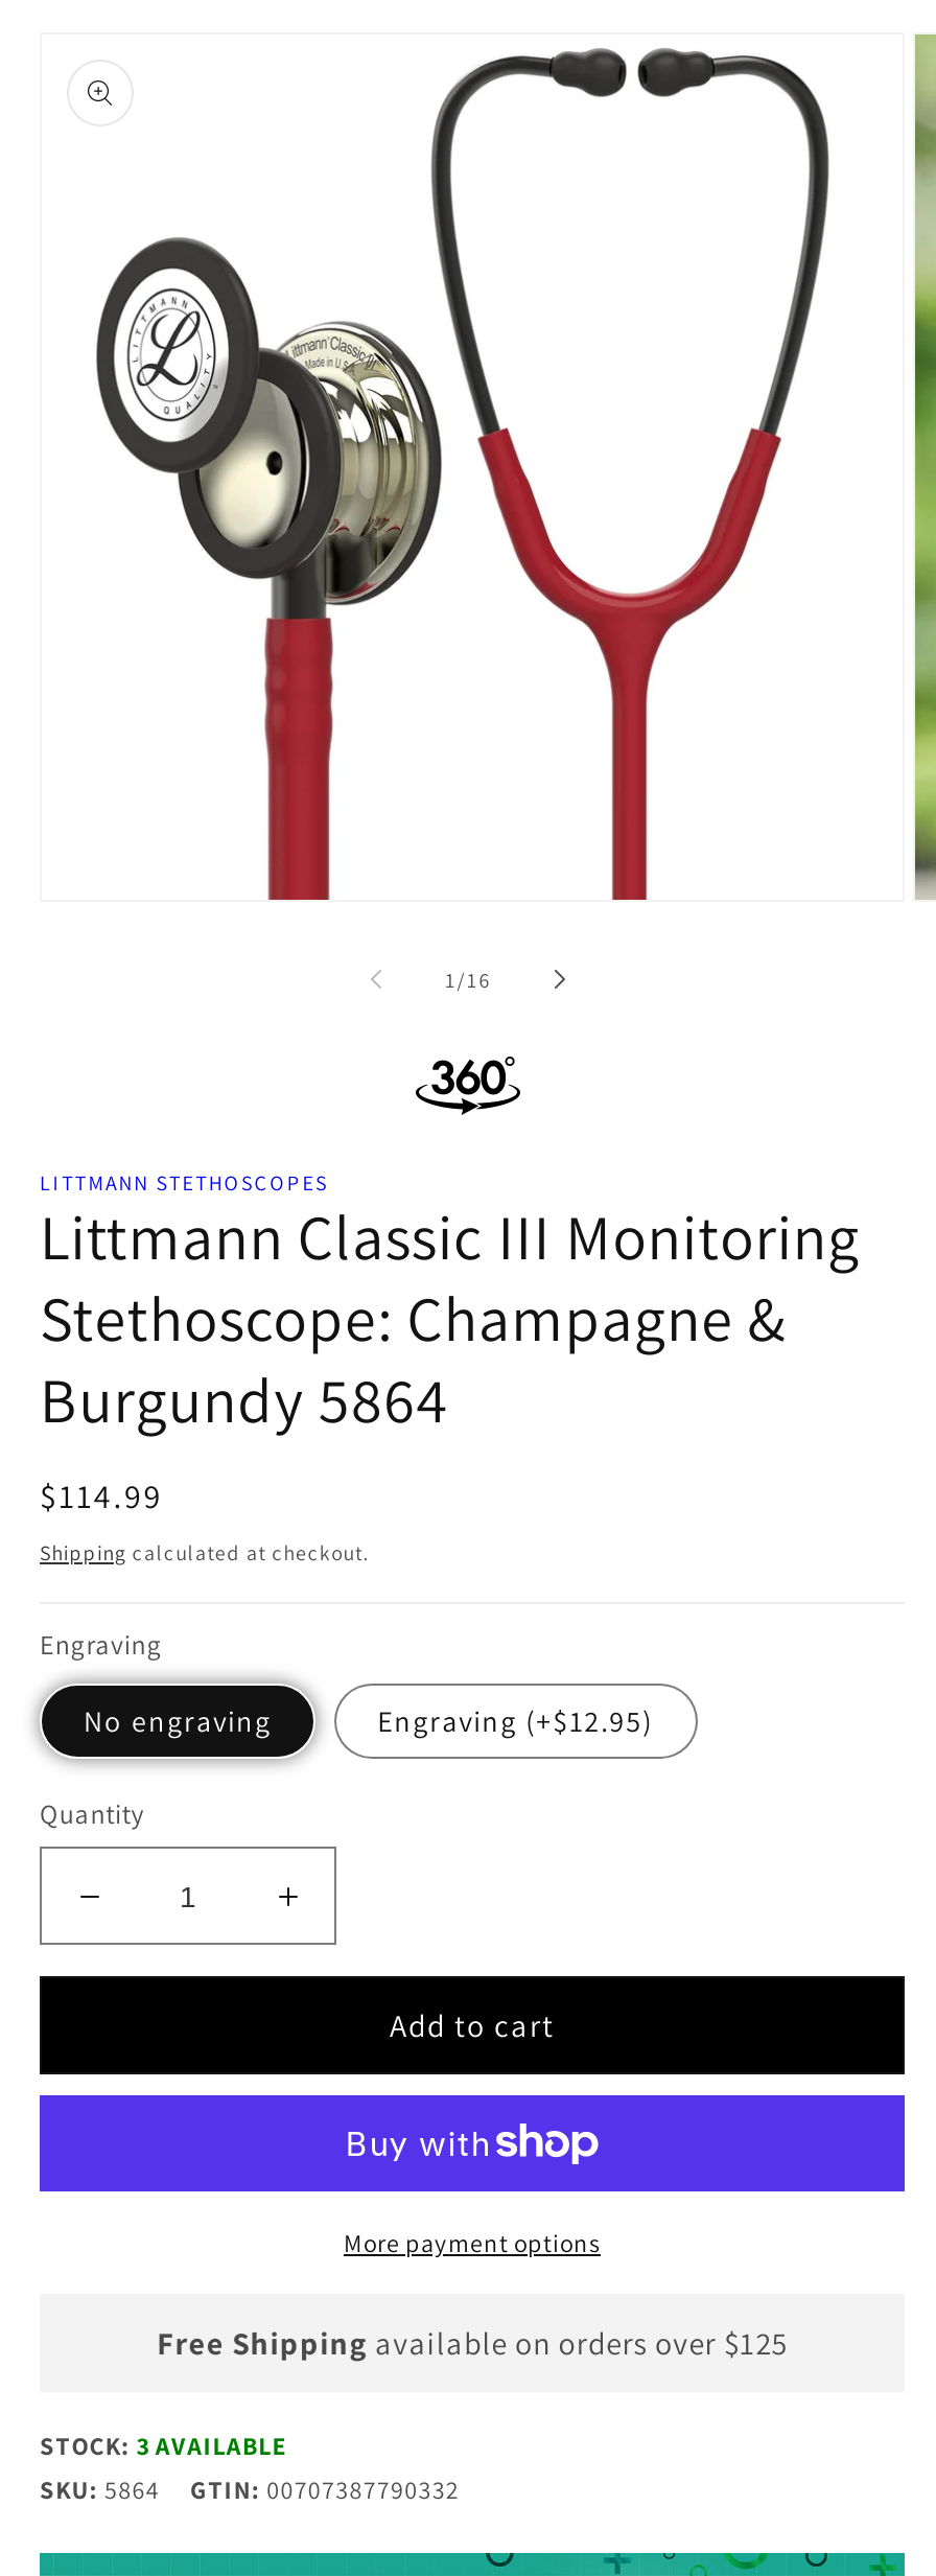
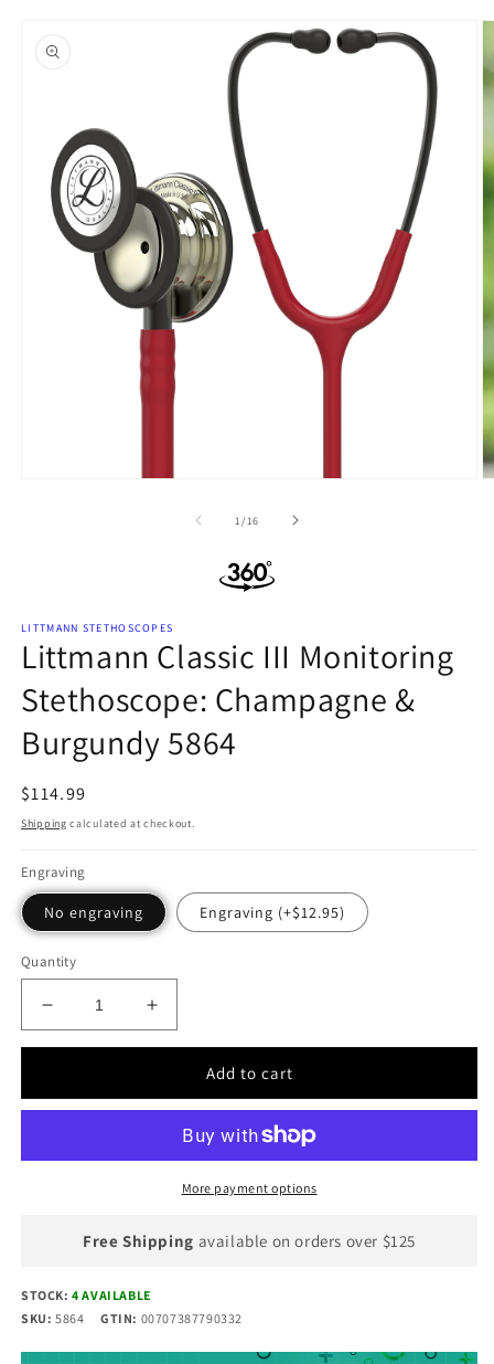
[40,2431,288,2462] STOCK: 3 AVAILABLE -> [21,1287,152,1304] STOCK: 4 AVAILABLE

